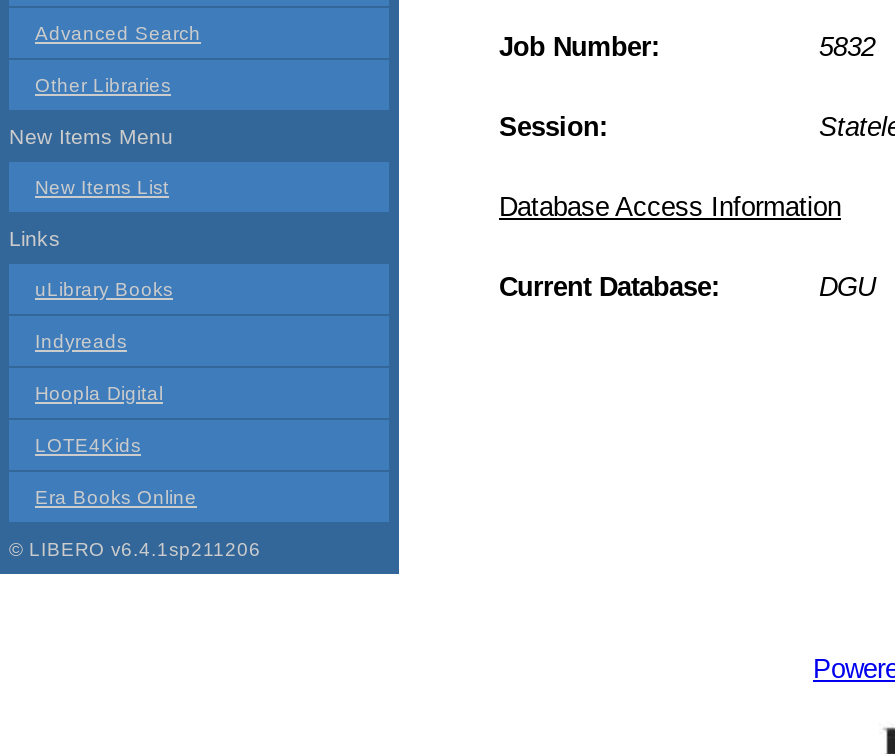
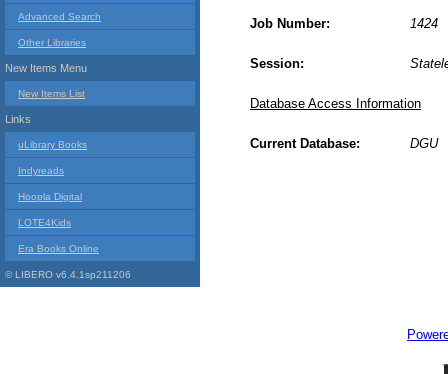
[819,32,875,62] 5832 -> [410,16,438,31] 1424

